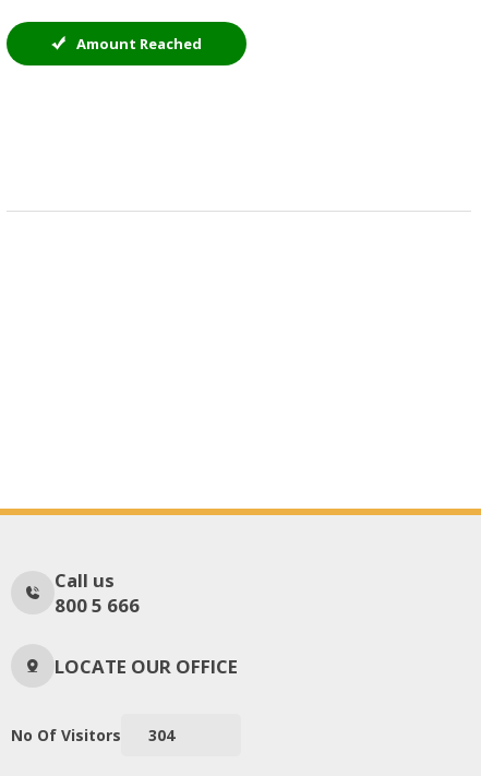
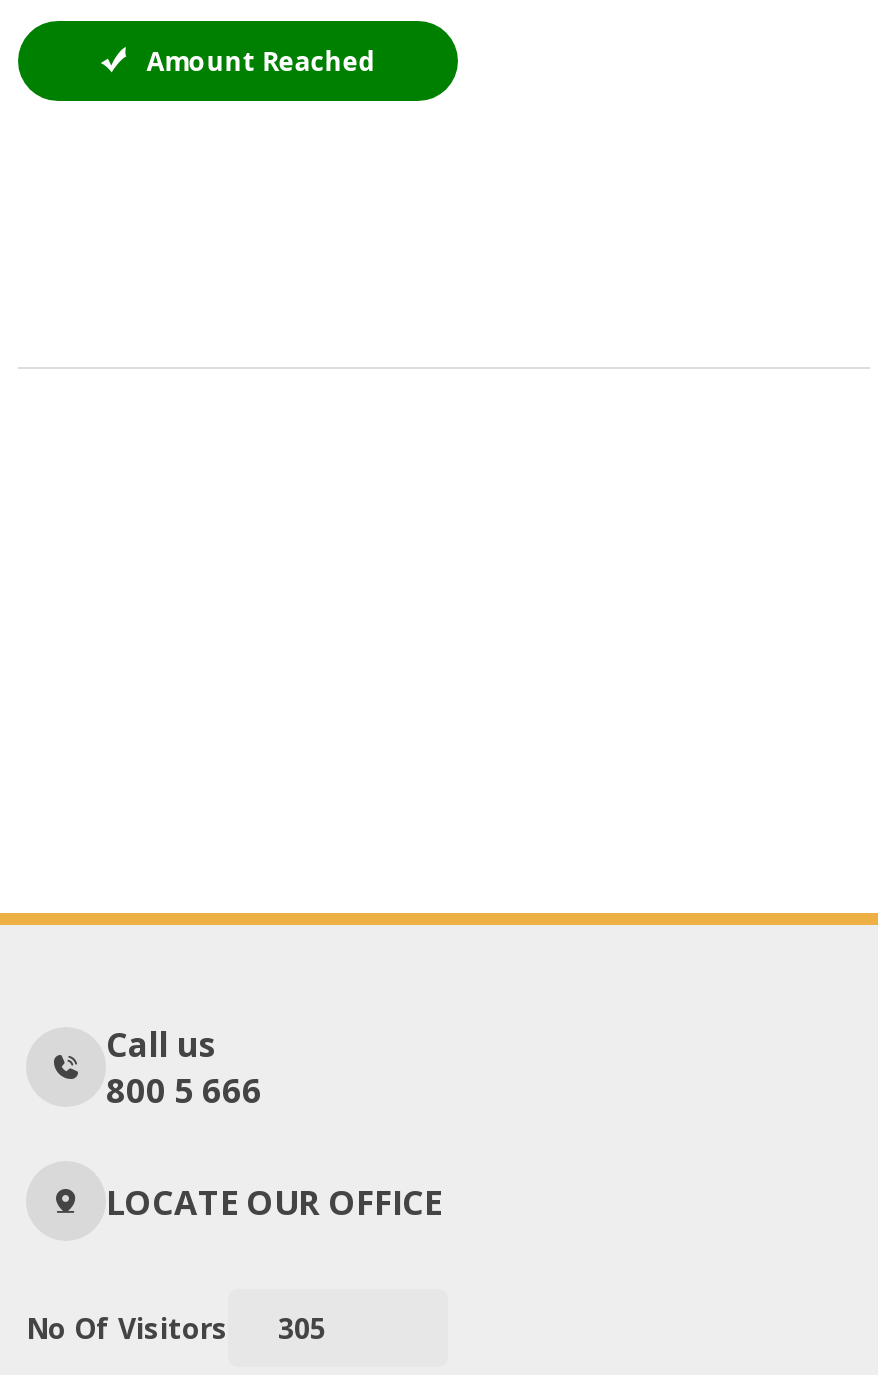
[11,725,175,745] No Of Visitors 304 -> [26,1309,326,1347] No Of Visitors 305

